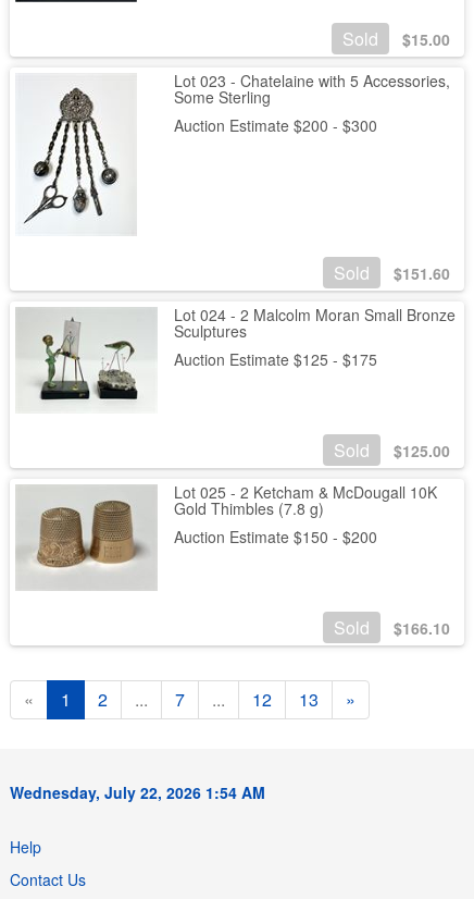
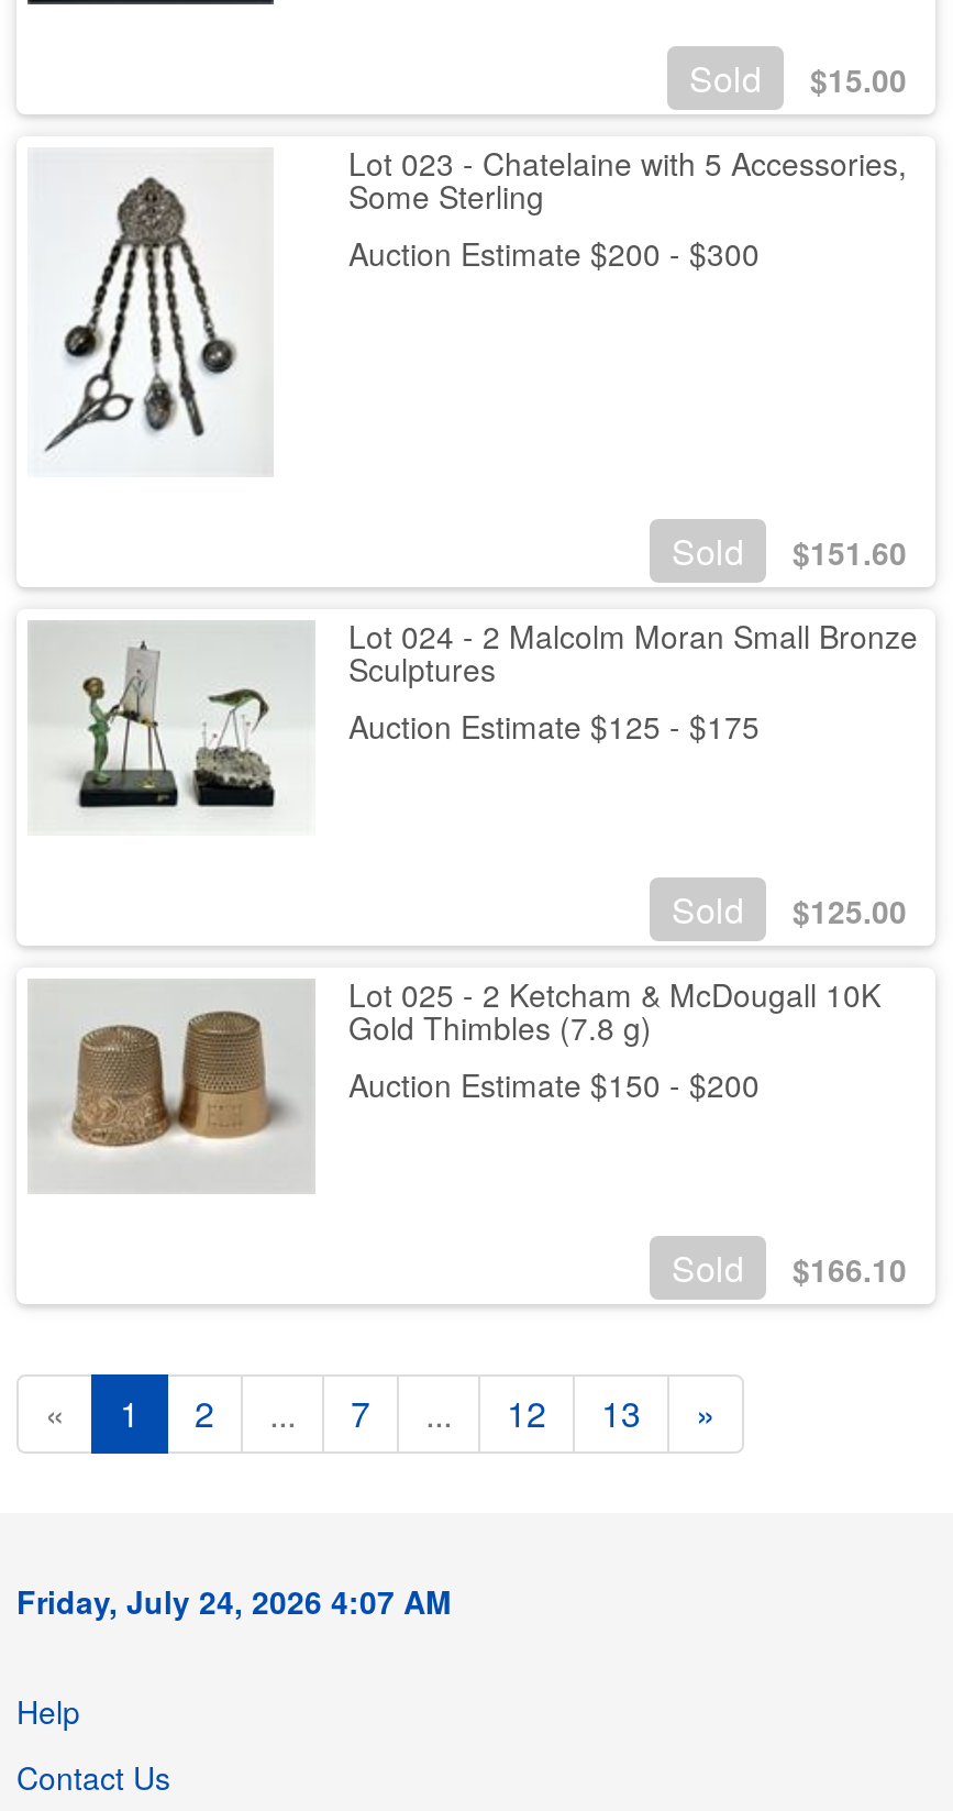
[10,781,265,803] Wednesday, July 22, 2026 1:54 AM -> [16,1579,452,1623] Friday, July 24, 2026 4:07 AM

